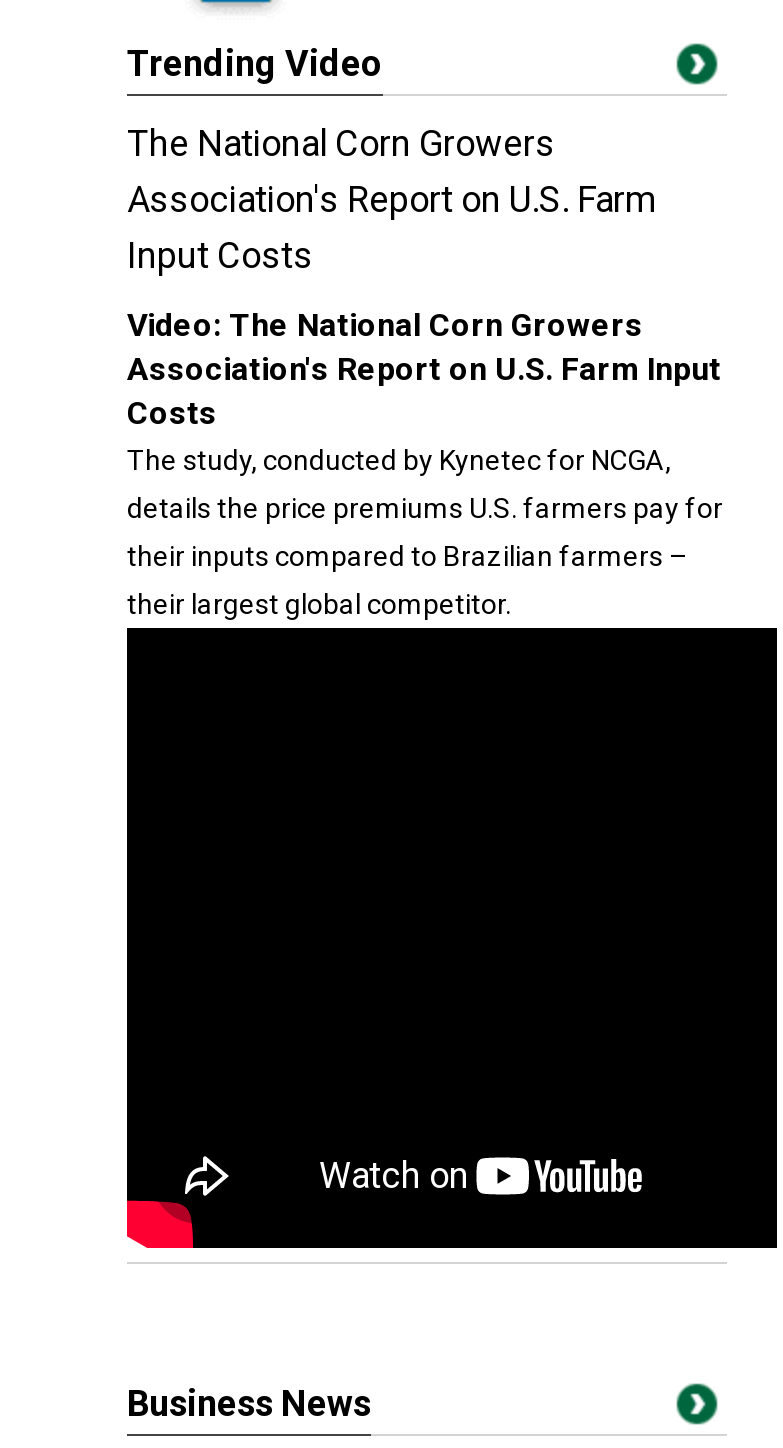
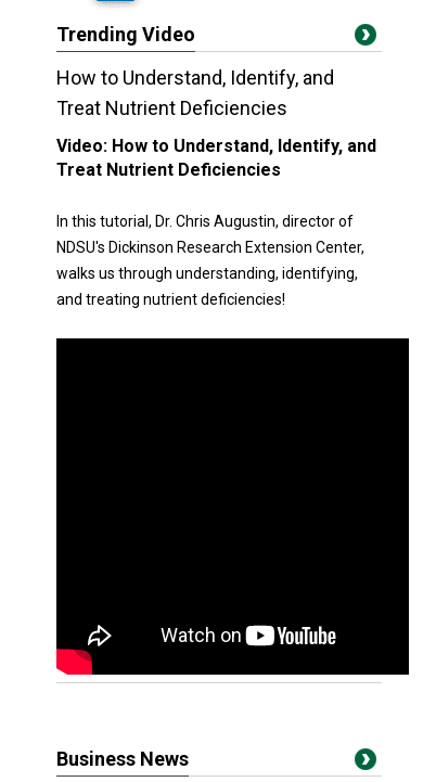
[127,122,723,620] The National Corn Growers | Association's Report on U.S. Farm | Input Costs | Video: The National Corn Growers | Association's Report on U.S. Farm Input | Costs | The study, conducted by Kynetec for NCGA, | details the price premiums U.S. farmers pay for | their inputs compared to Brazilian farmers – | their largest global competitor. -> [56,66,376,308] How to Understand, Identify, and | Treat Nutrient Deficiencies | Video: How to Understand, Identify, and | Treat Nutrient Deficiencies | In this tutorial, Dr. Chris Augustin, director of | NDSU's Dickinson Research Extension Center, | walks us through understanding, identifying, | and treating nutrient deficiencies!

